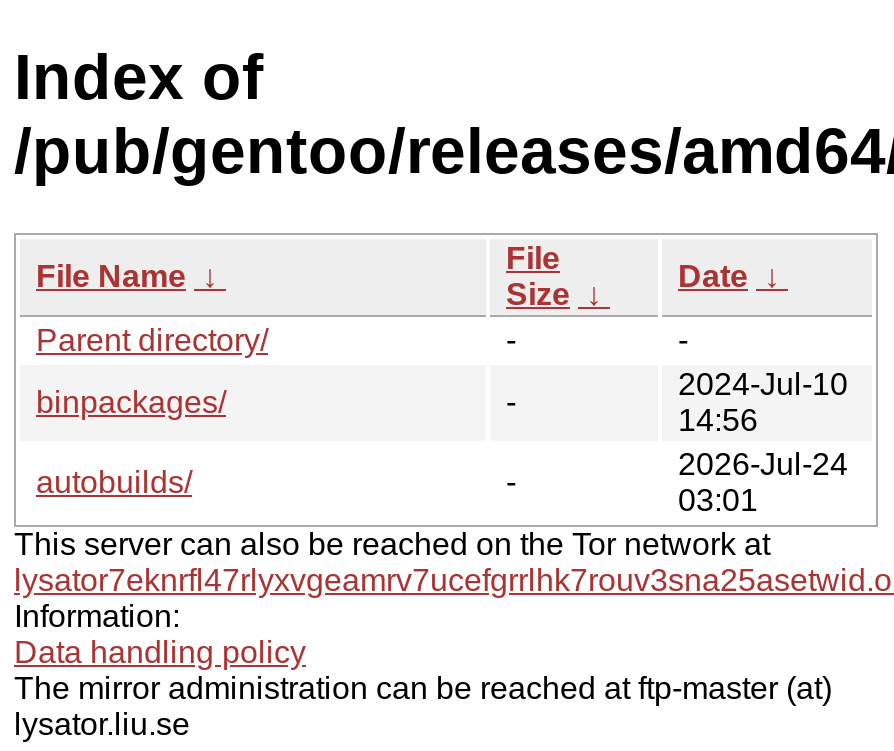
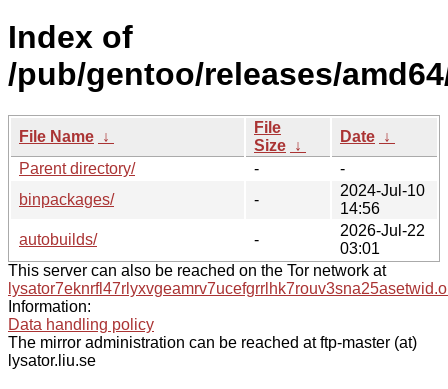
[678,447,848,481] 2026-Jul-24 -> [340,222,425,239] 2026-Jul-22

